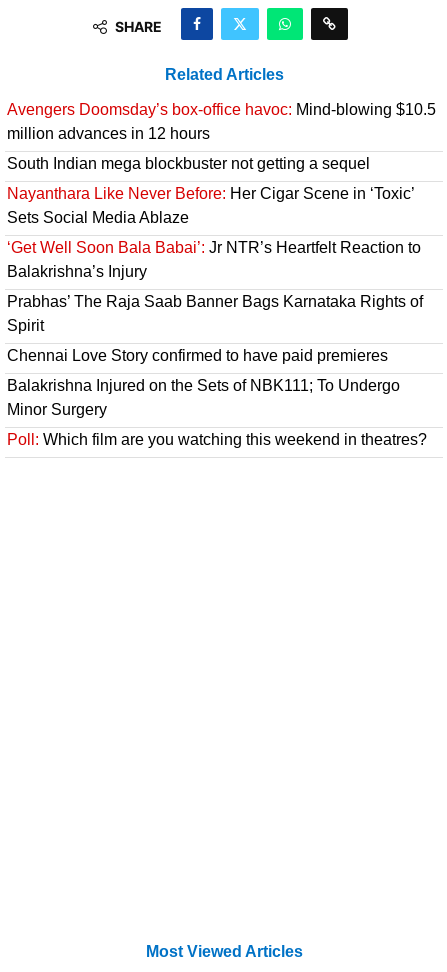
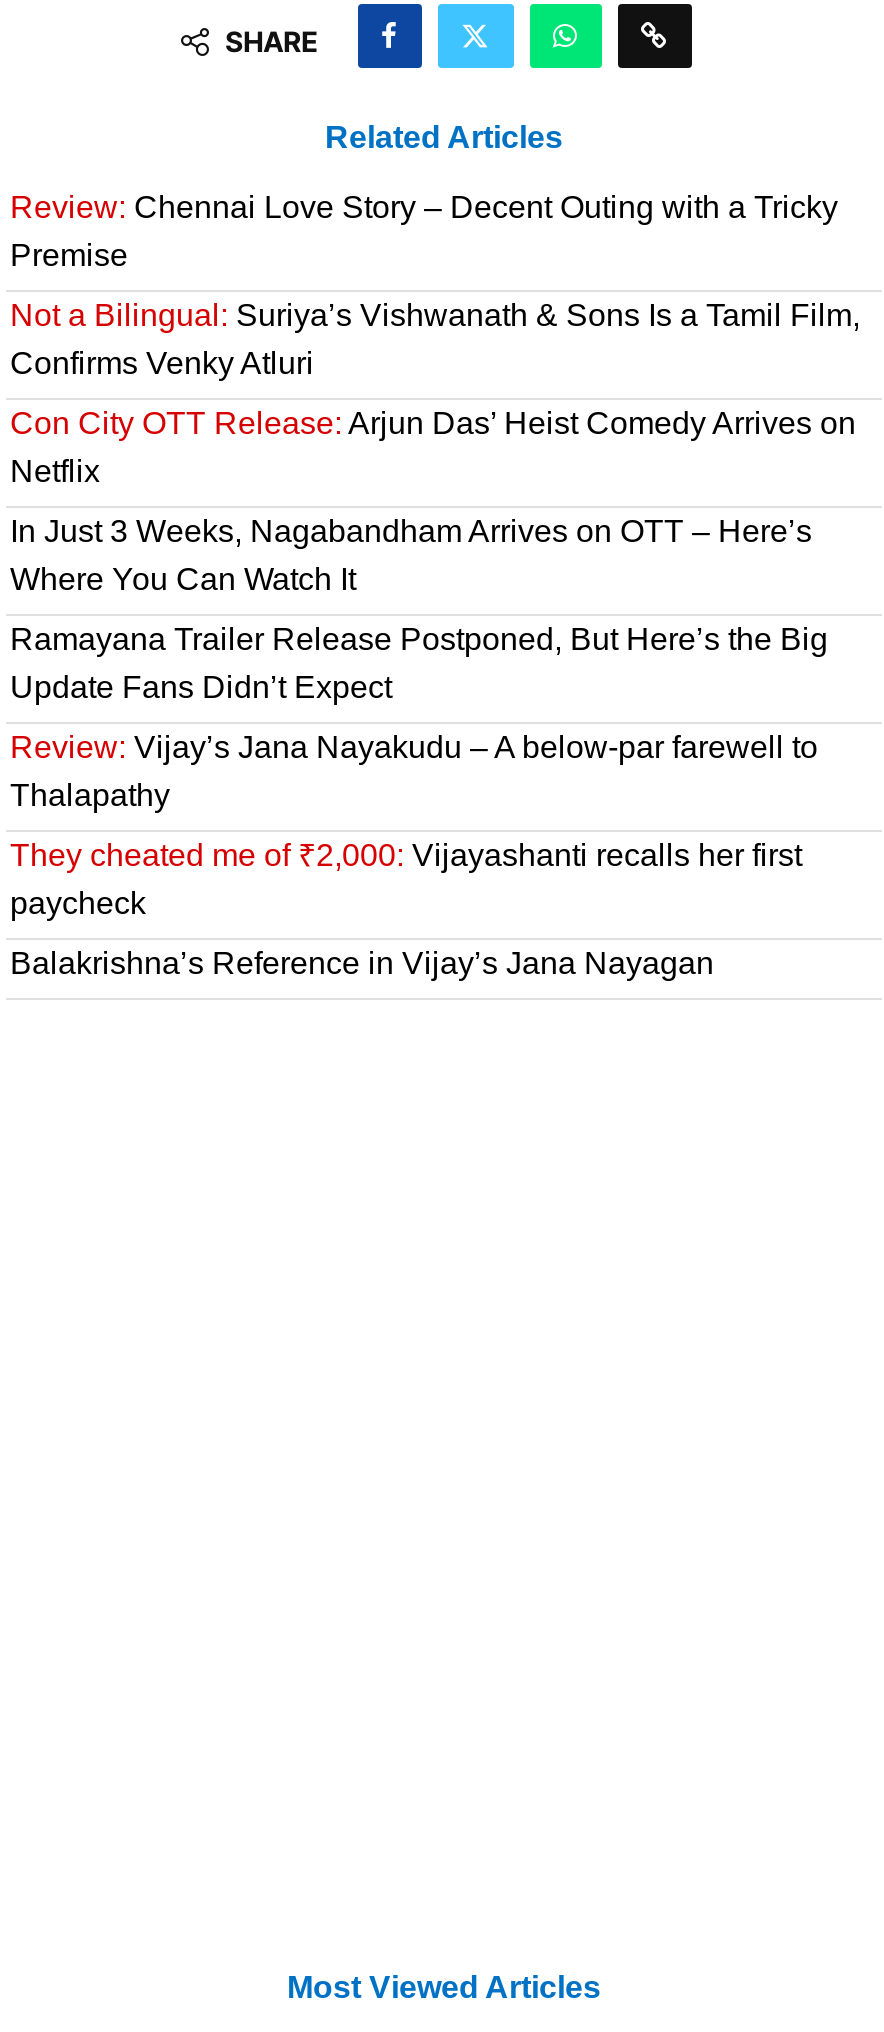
[7,101,436,142] Avengers Doomsday’s box-office havoc: Mind-blowing $10.5 | million advances in 12 hours -> [10,191,838,273] Review: Chennai Love Story – Decent Outing with a Tricky | Premise
[7,155,370,172] South Indian mega blockbuster not getting a sequel -> [10,299,860,381] Not a Bilingual: Suriya’s Vishwanath & Sons Is a Tamil Film, | Confirms Venky Atluri
[7,185,414,226] Nayanthara Like Never Before: Her Cigar Scene in ‘Toxic’ | Sets Social Media Ablaze -> [10,407,856,489] Con City OTT Release: Arjun Das’ Heist Comedy Arrives on | Netflix
[7,239,421,280] ‘Get Well Soon Bala Babai’: Jr NTR’s Heartfelt Reaction to | Balakrishna’s Injury -> [10,515,812,597] In Just 3 Weeks, Nagabandham Arrives on OTT – Here’s | Where You Can Watch It
[7,293,423,334] Prabhas’ The Raja Saab Banner Bags Karnataka Rights of | Spirit -> [10,623,828,705] Ramayana Trailer Release Postponed, But Here’s the Big | Update Fans Didn’t Expect
[7,347,388,364] Chennai Love Story confirmed to have paid premieres -> [10,731,818,813] Review: Vijay’s Jana Nayakudu – A below-par farewell to | Thalapathy
[7,377,400,418] Balakrishna Injured on the Sets of NBK111; To Undergo | Minor Surgery -> [10,839,802,921] They cheated me of ₹2,000: Vijayashanti recalls her first | paycheck
[7,431,427,448] Poll: Which film are you watching this weekend in theatres? -> [10,947,714,981] Balakrishna’s Reference in Vijay’s Jana Nayagan

